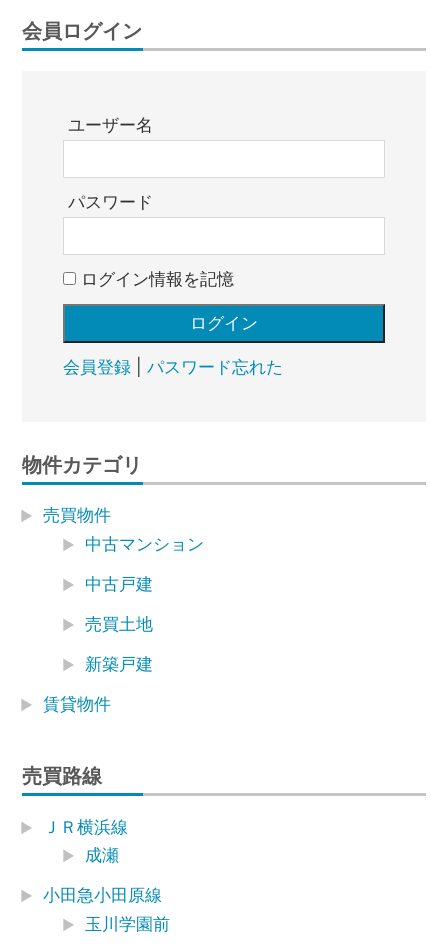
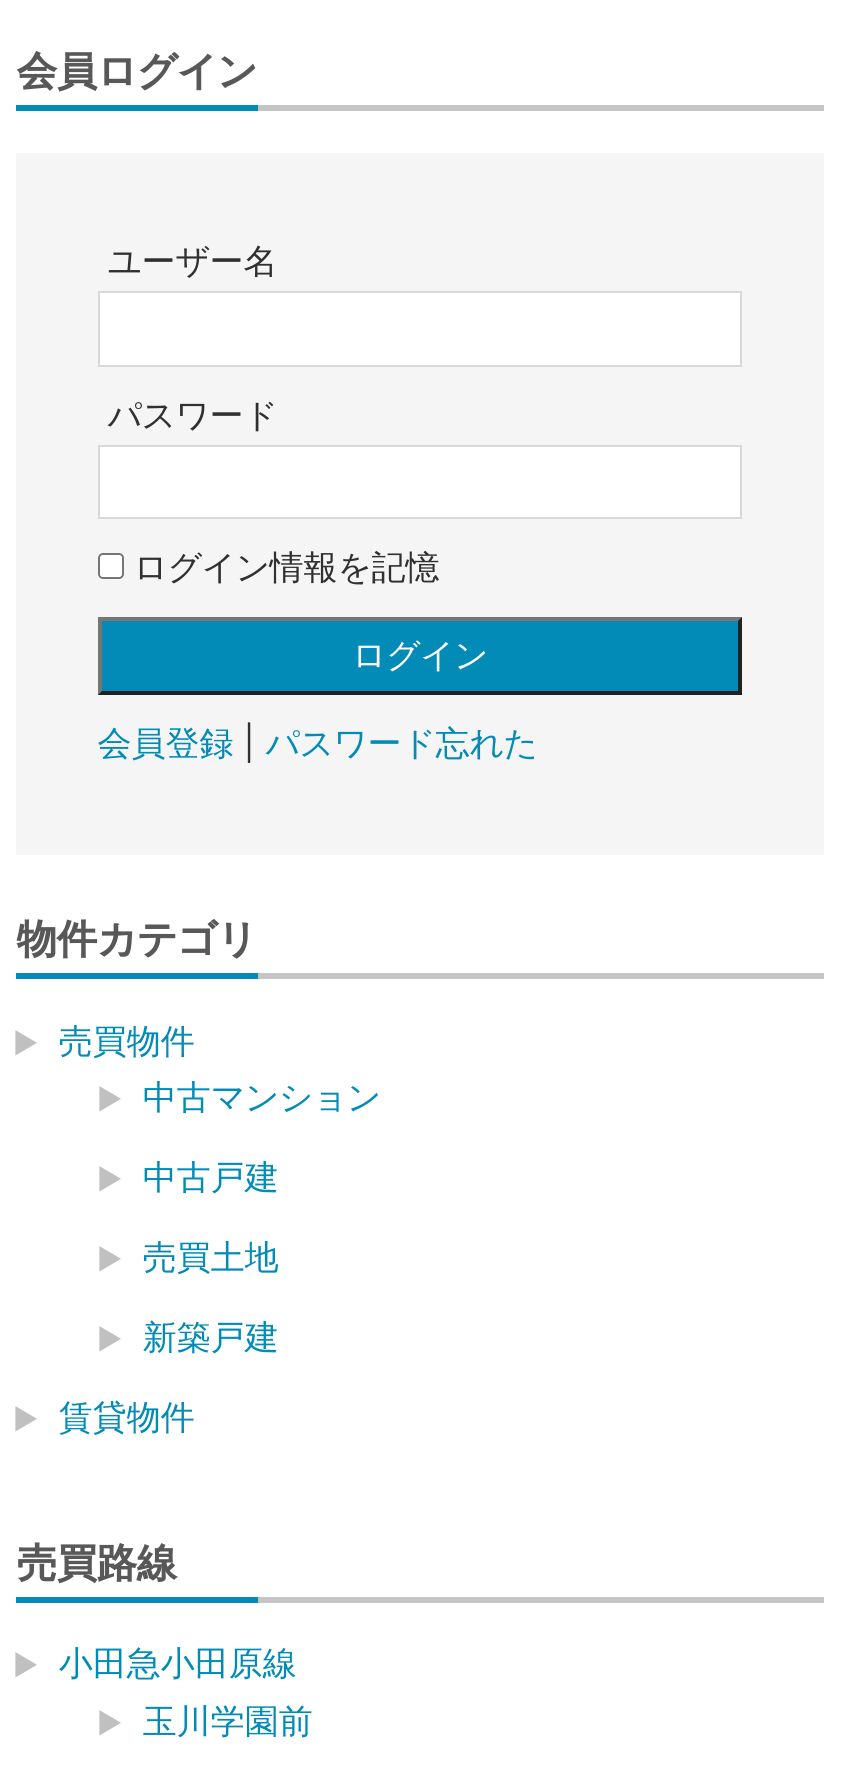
[43,817,128,865] ＪＲ横浜線 | 成瀬 -> none

